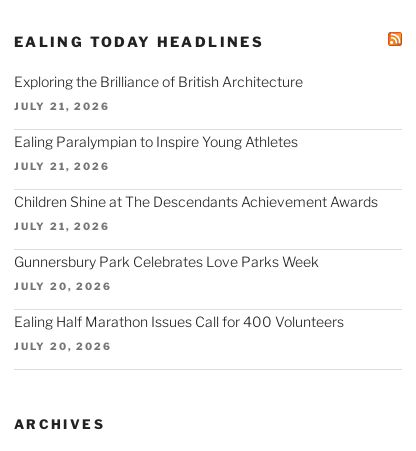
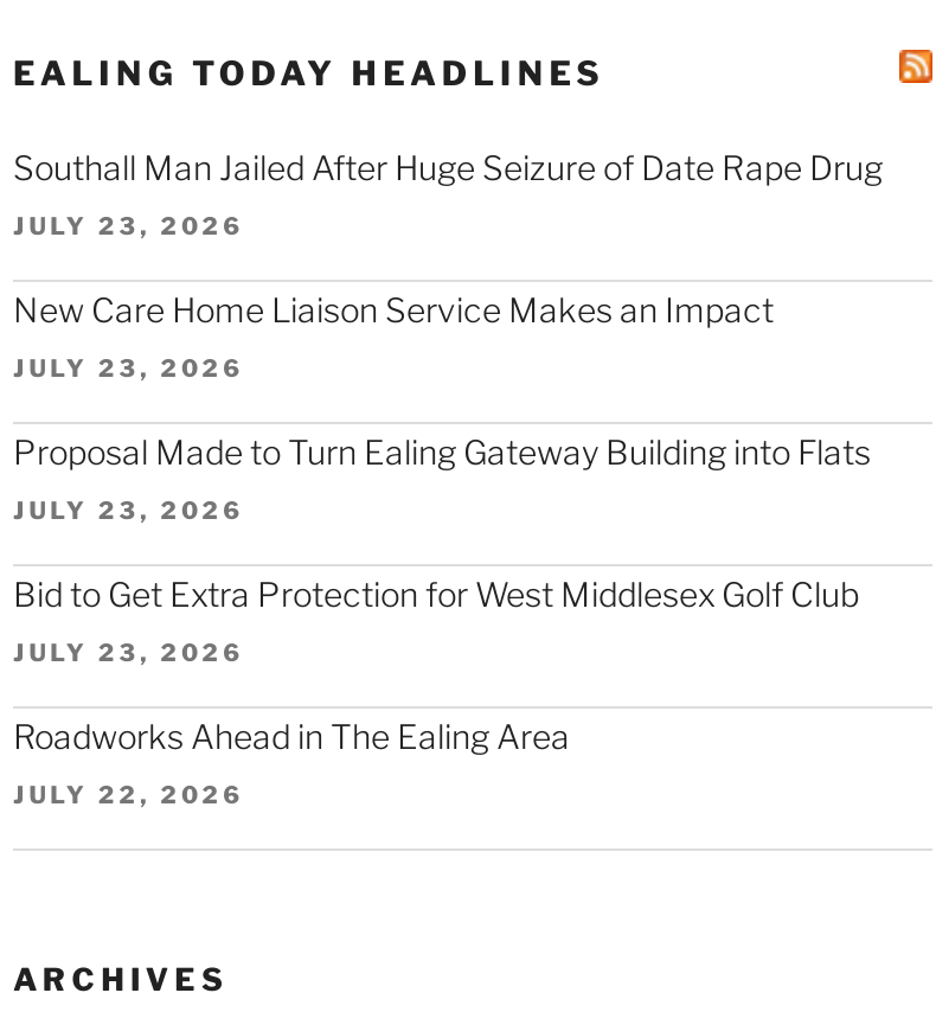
[14,73,303,90] Exploring the Brilliance of British Architecture -> [13,147,883,188] Southall Man Jailed After Huge Seizure of Date Rape Drug
[14,100,109,112] JULY 21, 2026 -> [13,211,244,240] JULY 23, 2026
[14,133,298,150] Ealing Paralympian to Inspire Young Athletes -> [13,290,774,330] New Care Home Liaison Service Makes an Impact
[14,160,109,172] JULY 21, 2026 -> [13,354,244,382] JULY 23, 2026
[14,193,378,210] Children Shine at The Descendants Achievement Awards -> [13,432,871,472] Proposal Made to Turn Ealing Gateway Building into Flats
[14,220,109,232] JULY 21, 2026 -> [13,496,244,524] JULY 23, 2026
[14,253,319,270] Gunnersbury Park Celebrates Love Parks Week -> [13,574,859,614] Bid to Get Extra Protection for West Middlesex Golf Club
[14,280,111,292] JULY 20, 2026 -> [13,638,244,666] JULY 23, 2026
[14,313,344,330] Ealing Half Marathon Issues Call for 400 Volunteers -> [13,716,570,757] Roadworks Ahead in The Ealing Area
[14,340,111,352] JULY 20, 2026 -> [13,780,244,809] JULY 22, 2026

